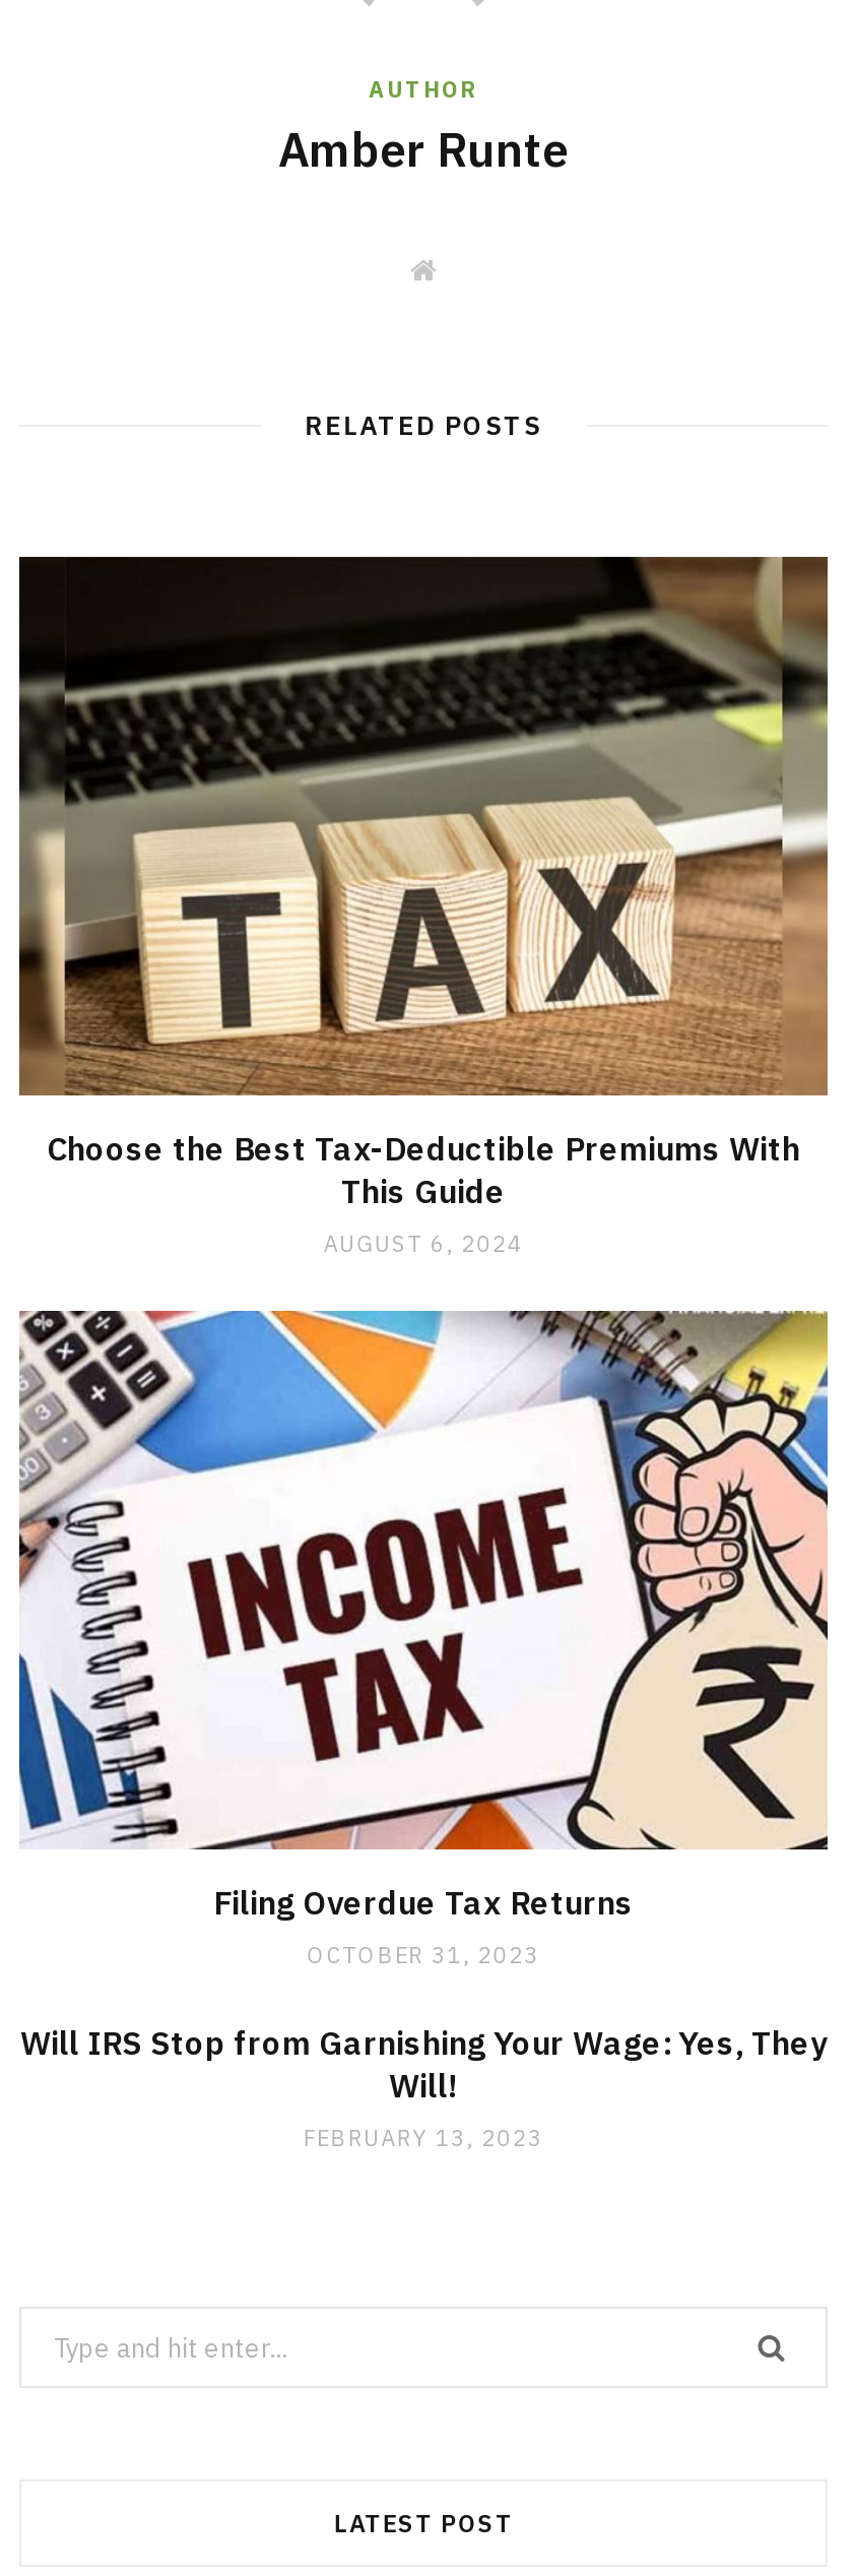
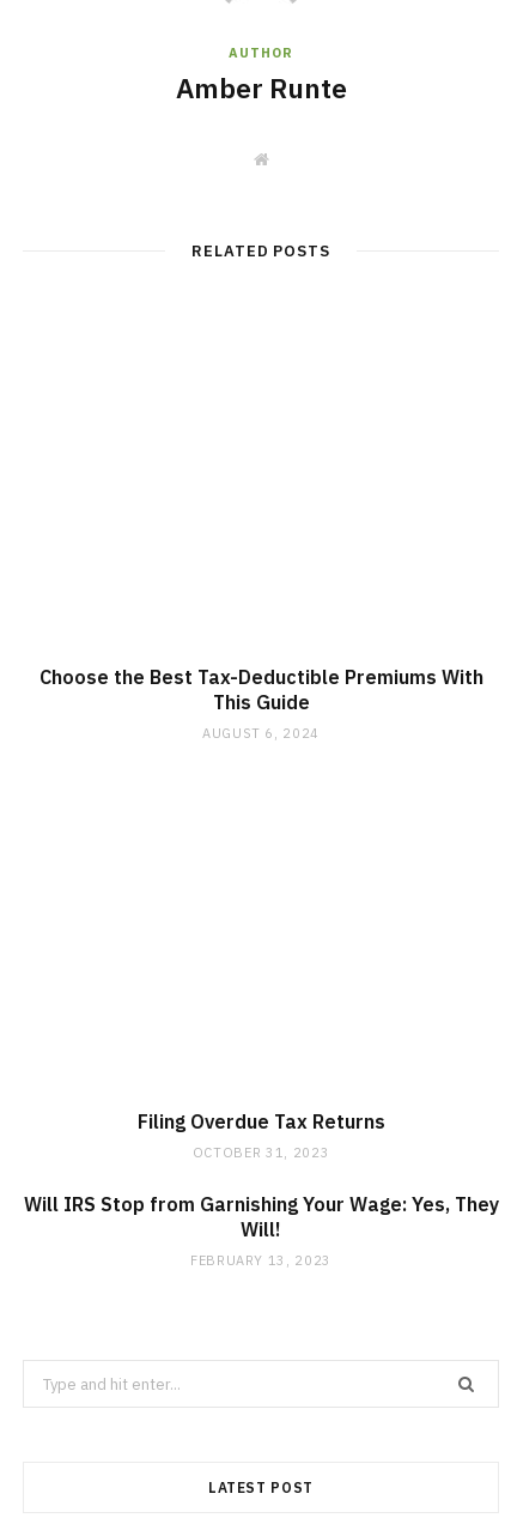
[17,555,830,1097] [image] -> none
[17,1309,830,1851] [image] -> none

